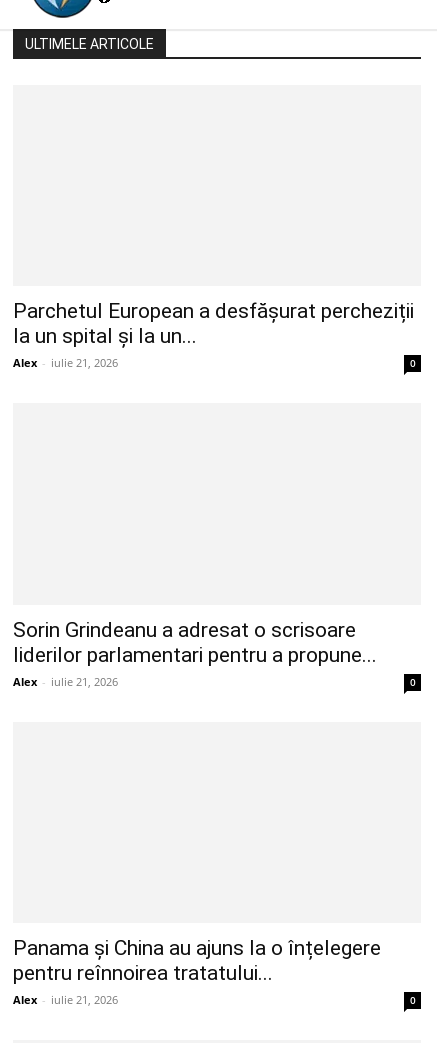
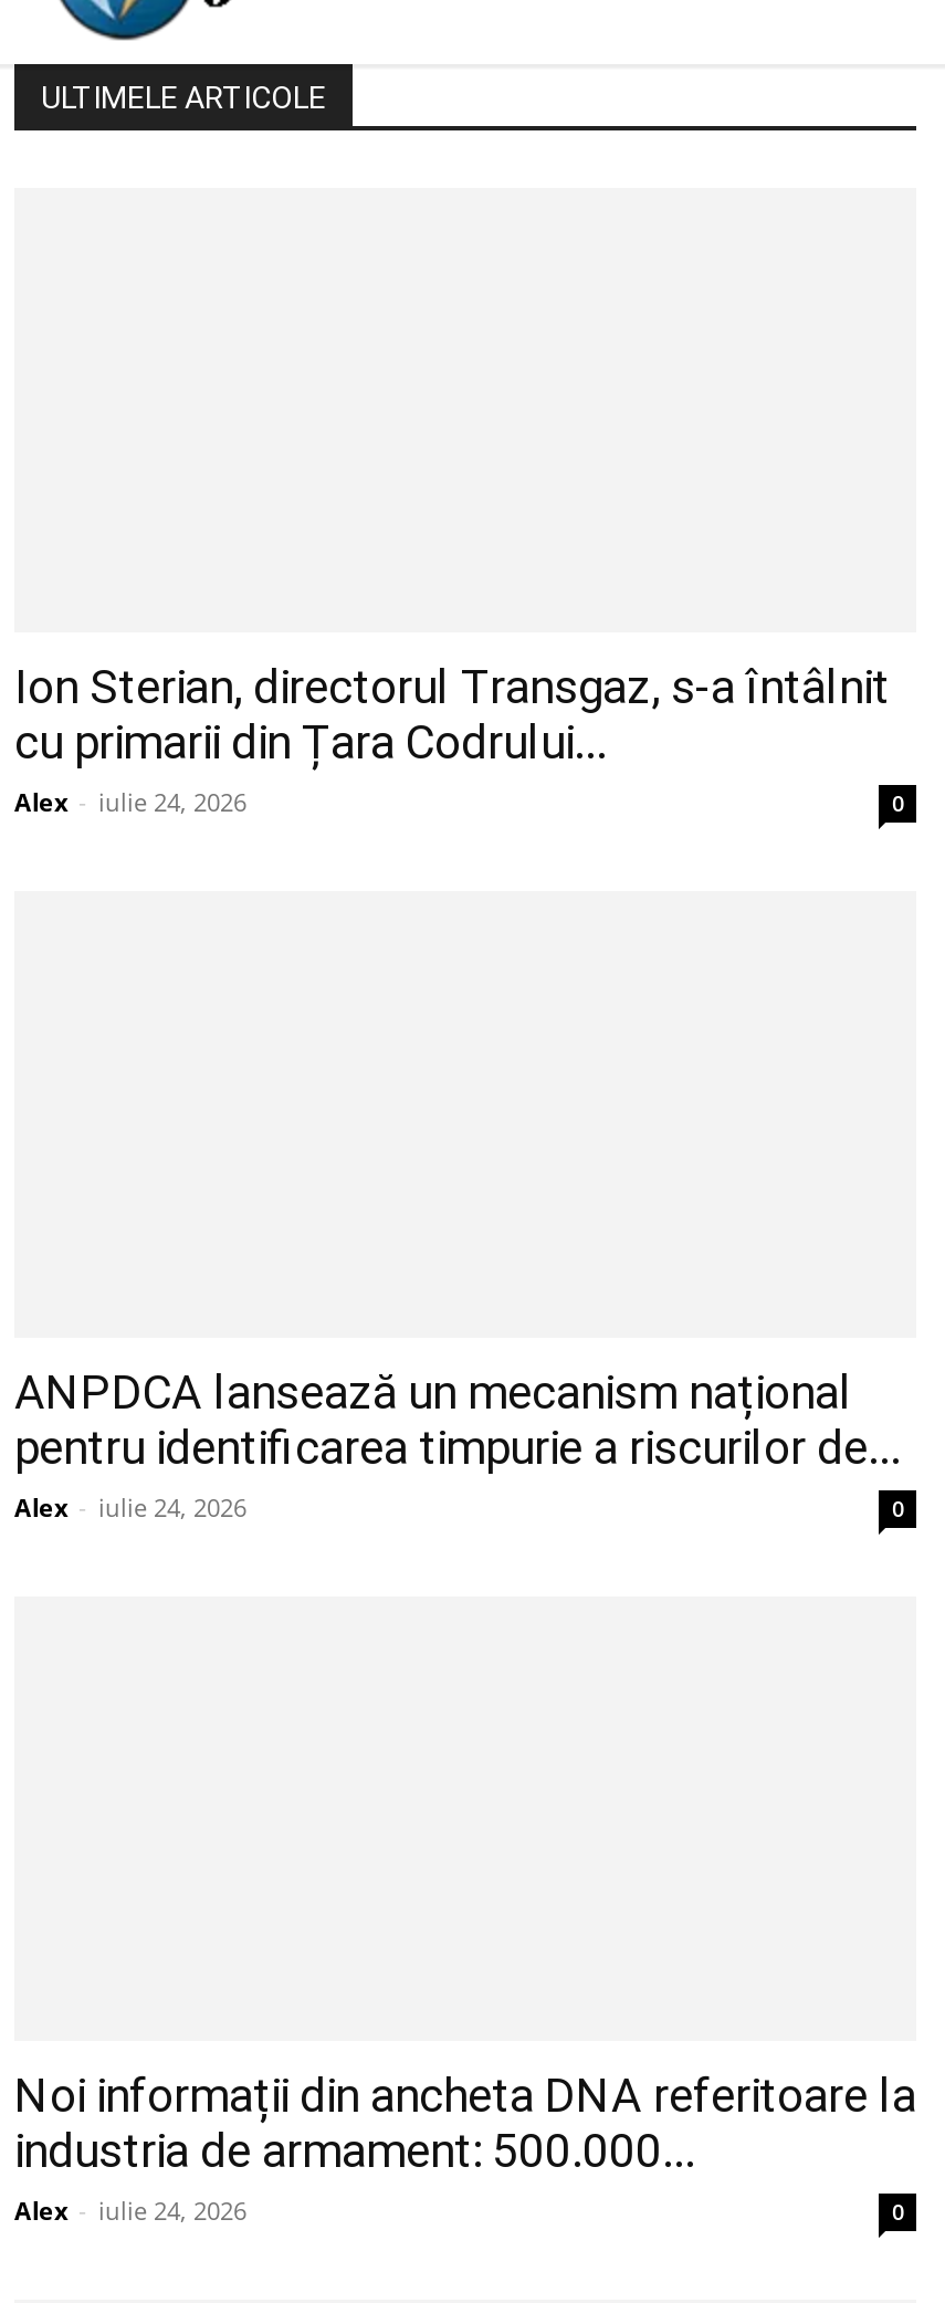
[13,299,414,370] Parchetul European a desfășurat percheziții | la un spital și la un... | Alex - iulie 21, 2026 -> [14,662,890,819] Ion Sterian, directorul Transgaz, s-a întâlnit | cu primarii din Țara Codrului... | Alex - iulie 24, 2026
[13,618,377,689] Sorin Grindeanu a adresat o scrisoare | liderilor parlamentari pentru a propune... | Alex - iulie 21, 2026 -> [14,1366,901,1523] ANPDCA lansează un mecanism național | pentru identificarea timpurie a riscurilor de... | Alex - iulie 24, 2026
[13,936,381,1007] Panama și China au ajuns la o înțelegere | pentru reînnoirea tratatului... | Alex - iulie 21, 2026 -> [14,2071,916,2228] Noi informații din ancheta DNA referitoare la | industria de armament: 500.000... | Alex - iulie 24, 2026

